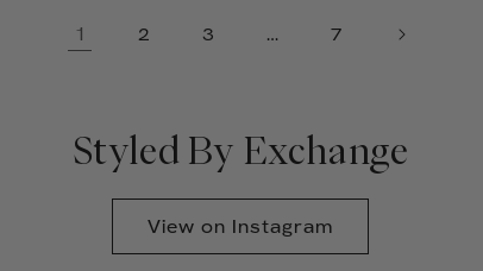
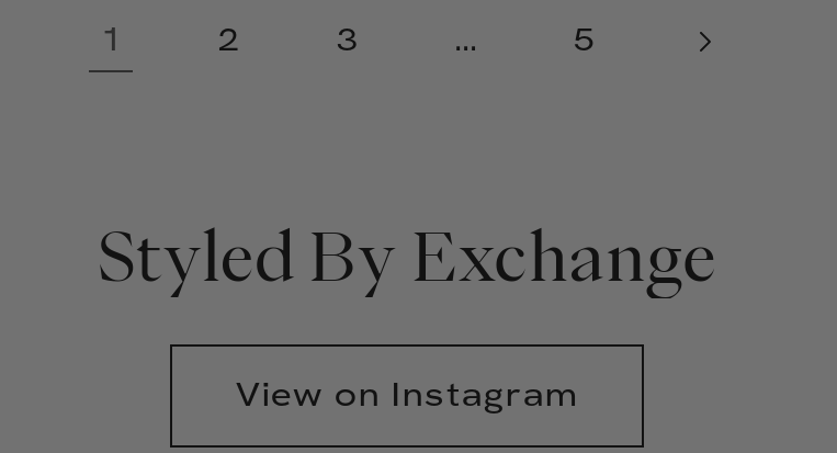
[331,23,342,45] 7 -> [573,20,596,59] 5

